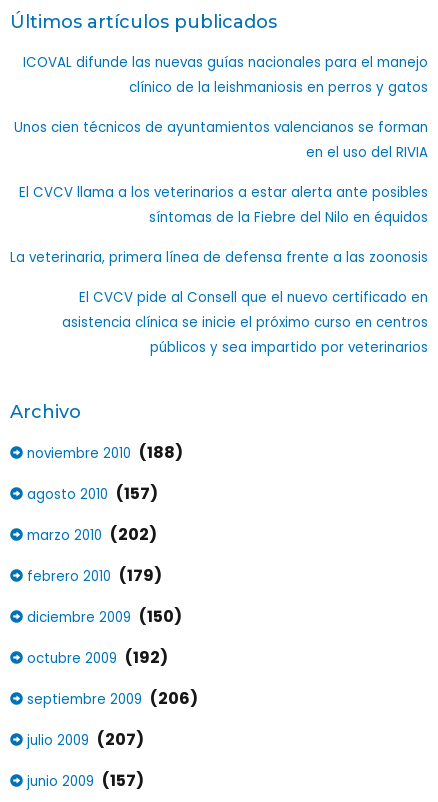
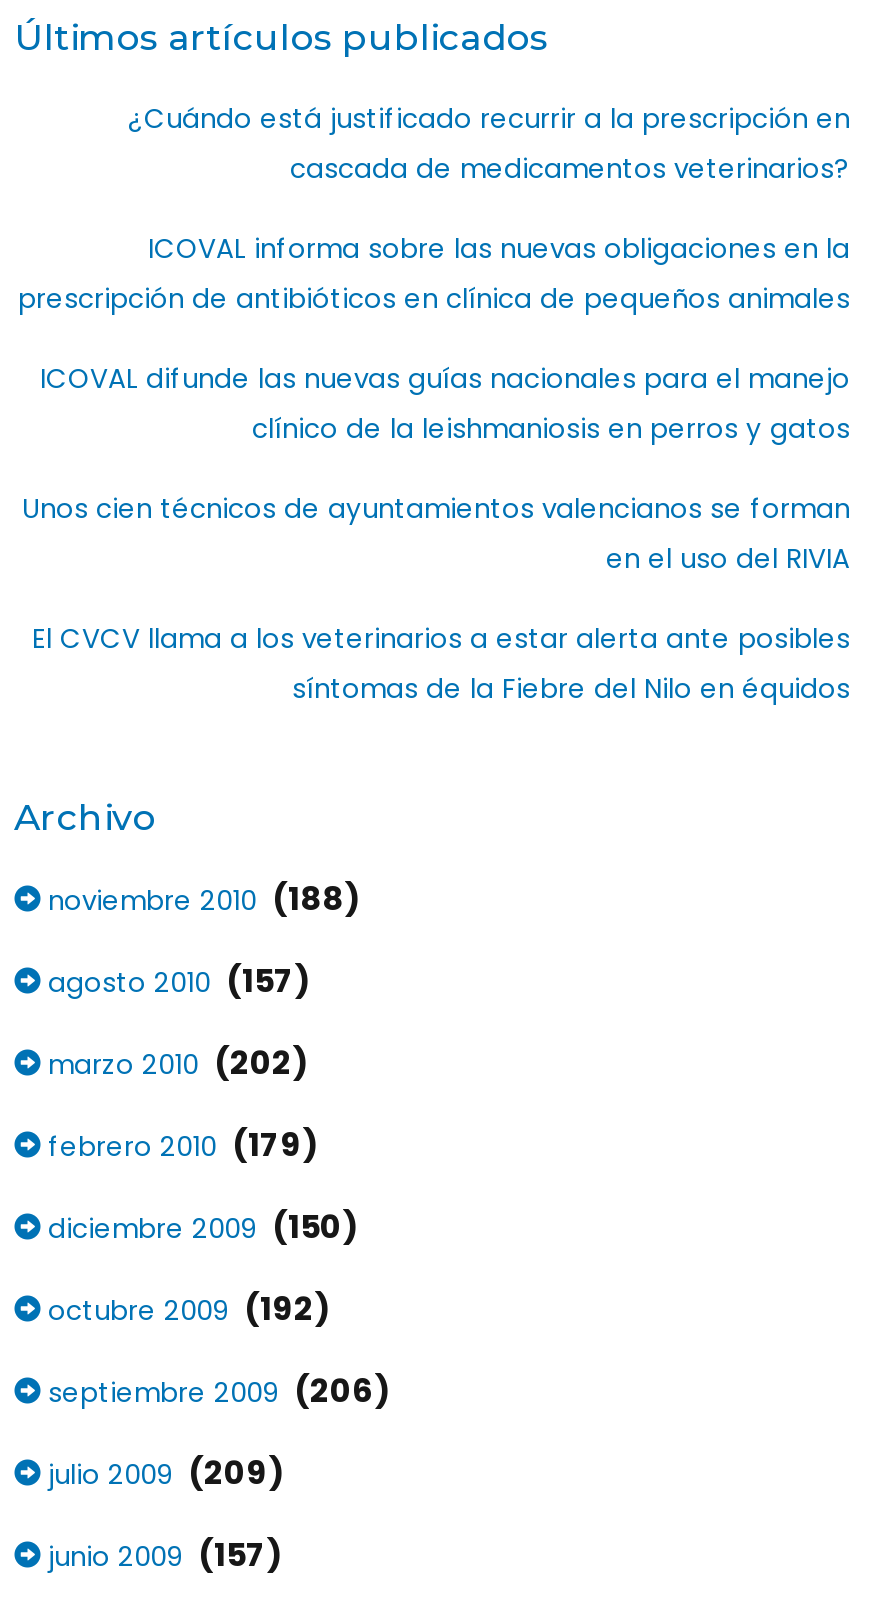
none -> [18,100,850,318] ¿Cuándo está justificado recurrir a la prescripción en | cascada de medicamentos veterinarios? | ICOVAL informa sobre las nuevas obligaciones en la | prescripción de antibióticos en clínica de pequeños animales
moved [14,53,428,227] -> [22,360,850,708]: ICOVAL difunde las nuevas guías nacionales para el manejo | clínico de la leishmaniosis en perros y gatos | Unos cien técnicos de ayuntamientos valencianos se forman | en el uso del RIVIA | El CVCV llama a los veterinarios a estar alerta ante posibles | síntomas de la Fiebre del Nilo en équidos
[10,248,428,357] La veterinaria, primera línea de defensa frente a las zoonosis | El CVCV pide al Consell que el nuevo certificado en | asistencia clínica se inicie el próximo curso en centros | públicos y sea impartido por veterinarios -> none
[23,728,144,751] julio 2009 (207) -> [40,1450,284,1496] julio 2009 (209)

